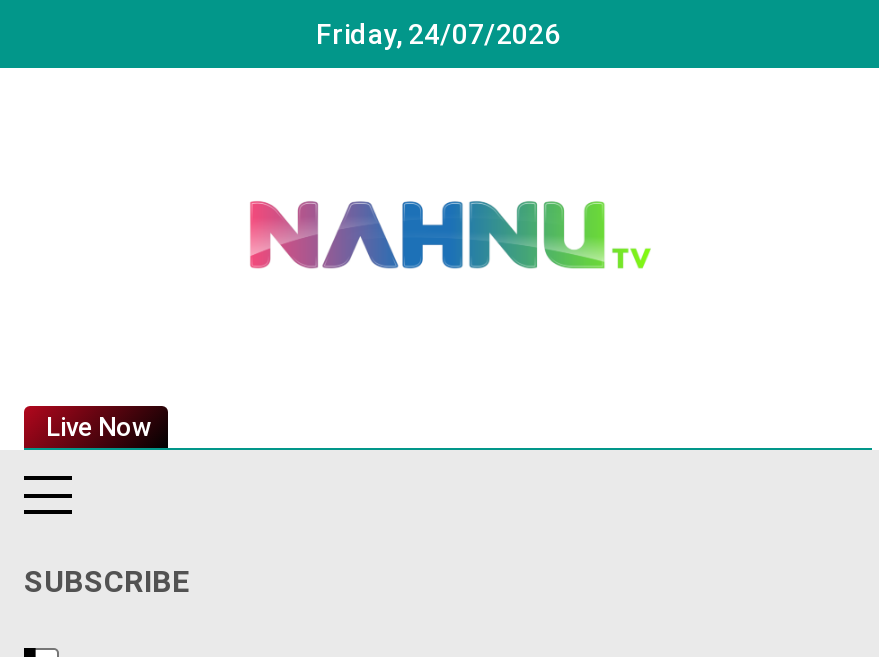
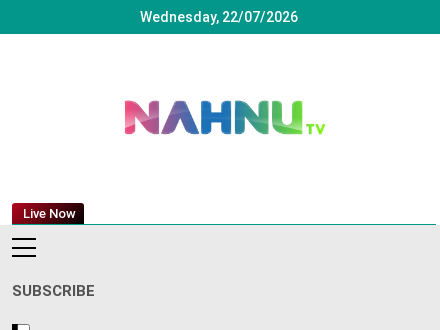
[316,18,560,50] Friday, 24/07/2026 -> [140,9,298,25] Wednesday, 22/07/2026

